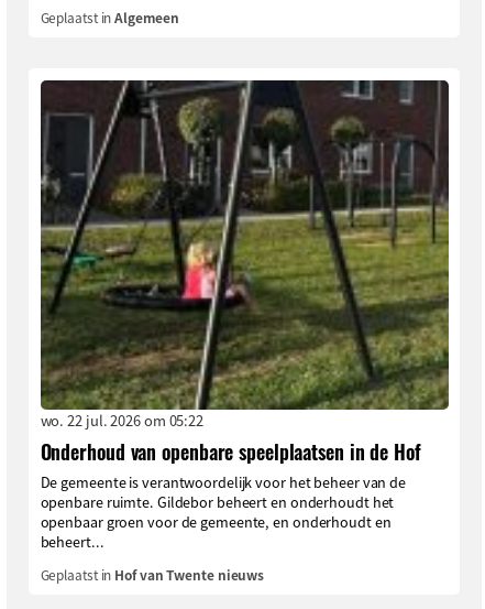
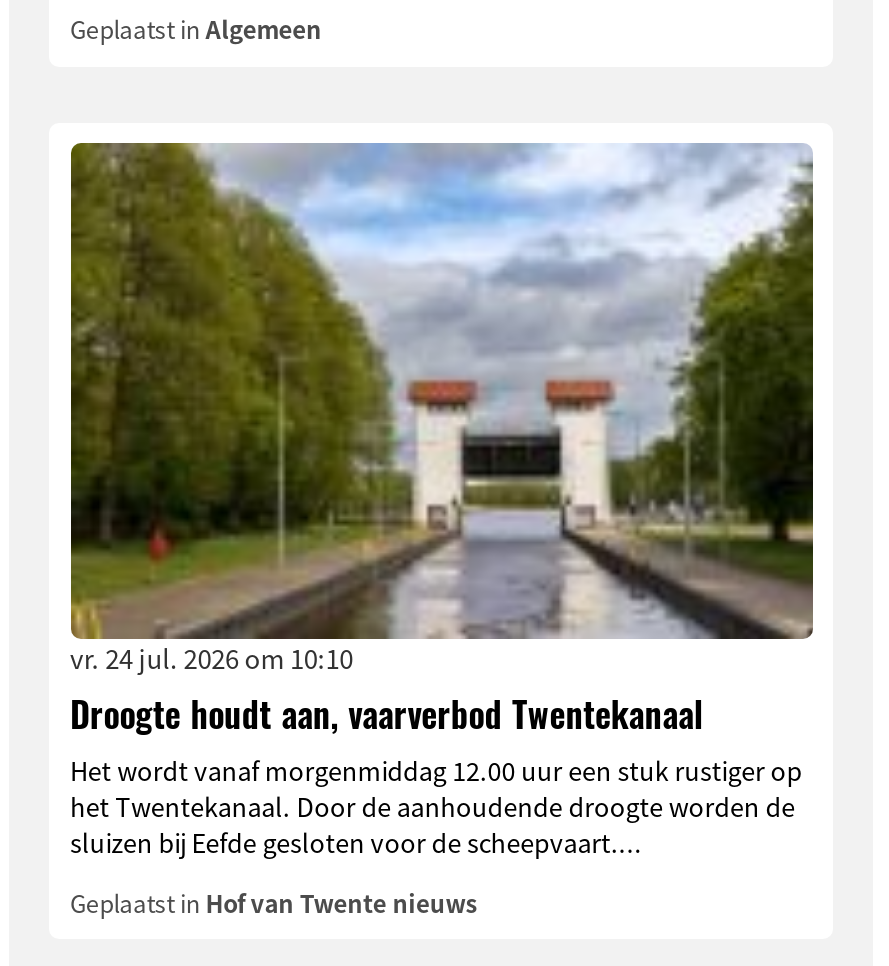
[40,79,450,552] [image] | wo. 22 jul. 2026 om 05:22 | Onderhoud van openbare speelplaatsen in de Hof | De gemeente is verantwoordelijk voor het beheer van de | openbare ruimte. Gildebor beheert en onderhoudt het | openbaar groen voor de gemeente, en onderhoudt en | beheert... -> [70,141,815,862] [image] | vr. 24 jul. 2026 om 10:10 | Droogte houdt aan, vaarverbod Twentekanaal | Het wordt vanaf morgenmiddag 12.00 uur een stuk rustiger op | het Twentekanaal. Door de aanhoudende droogte worden de | sluizen bij Eefde gesloten voor de scheepvaart....

